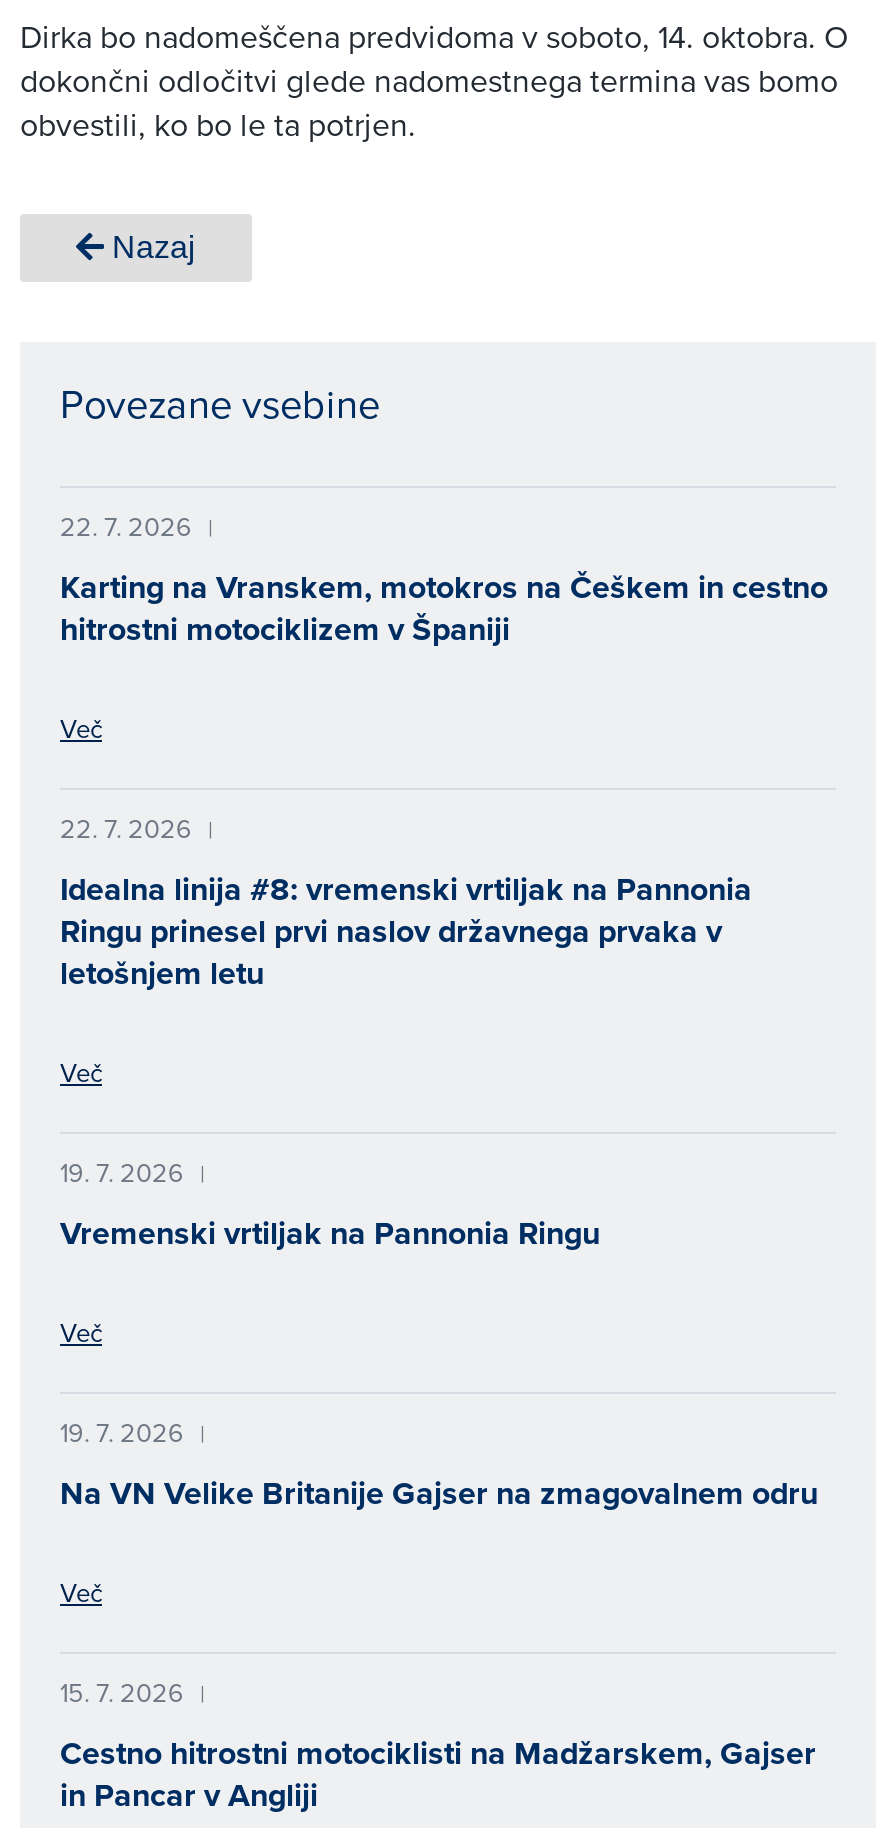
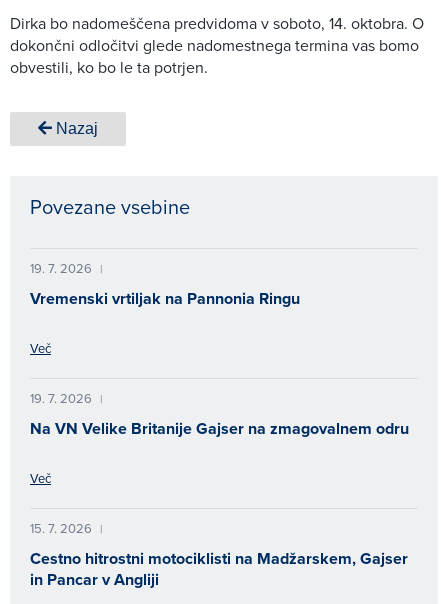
[60,507,828,1089] 22. 7. 2026 | Karting na Vranskem, motokros na Češkem in cestno | hitrostni motociklizem v Španiji | Več | 22. 7. 2026 | Idealna linija #8: vremenski vrtiljak na Pannonia | Ringu prinesel prvi naslov državnega prvaka v | letošnjem letu | Več -> none

